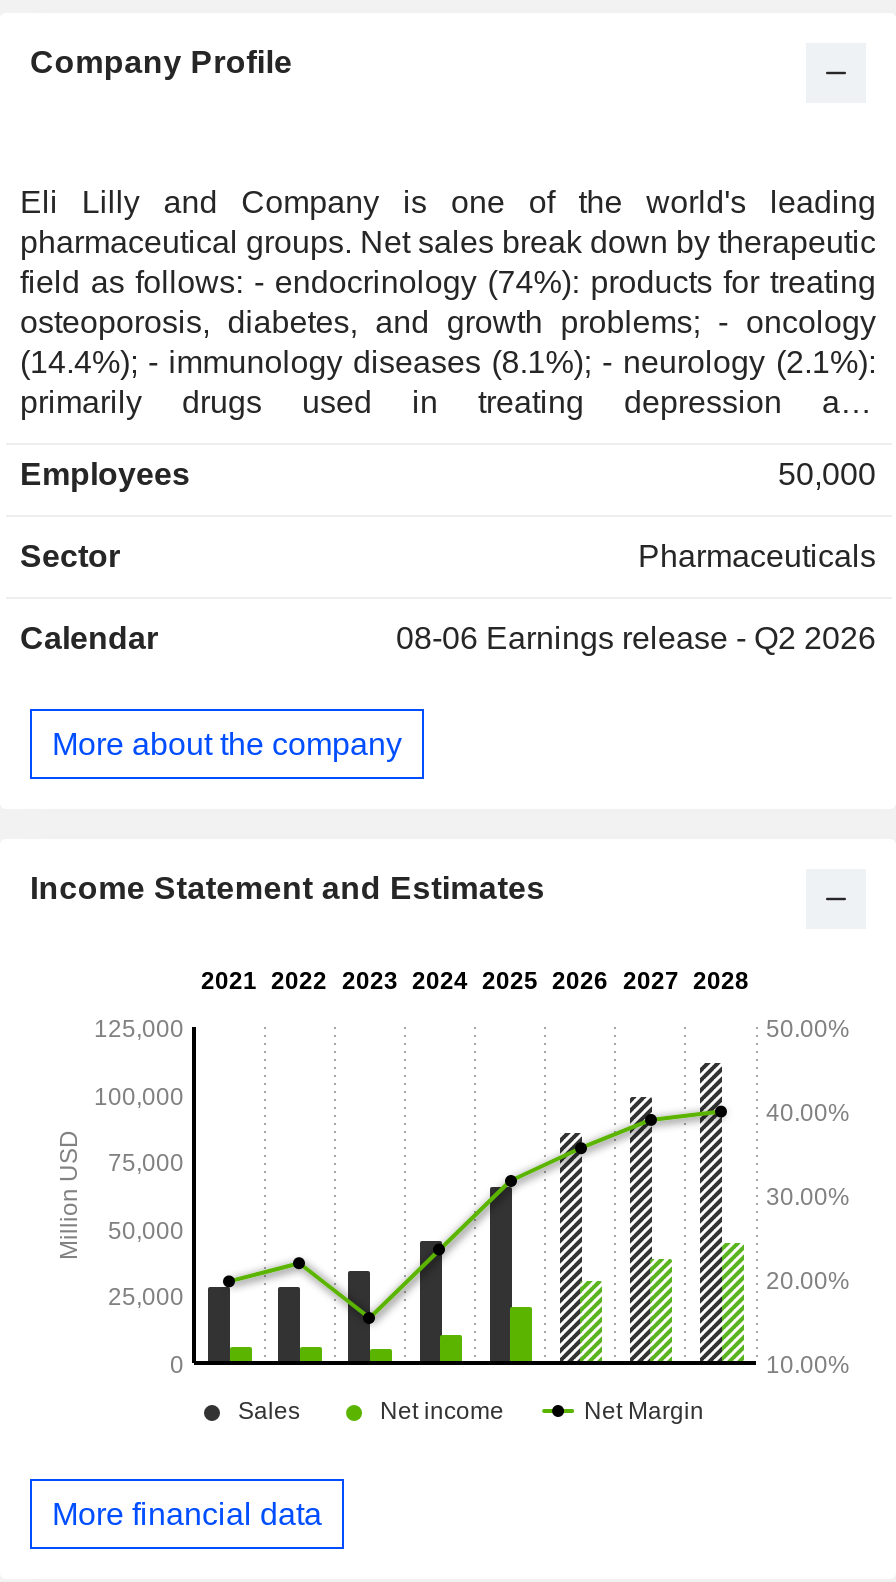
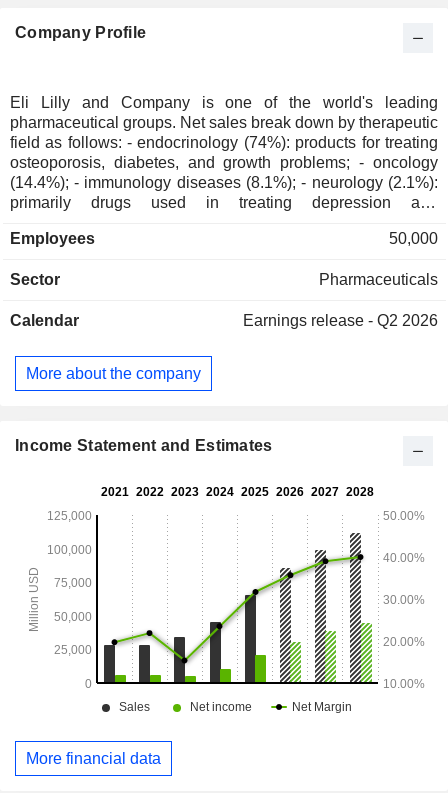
[396,621,876,655] 08-06 Earnings release - Q2 2026 -> [243,312,438,329] Earnings release - Q2 2026

